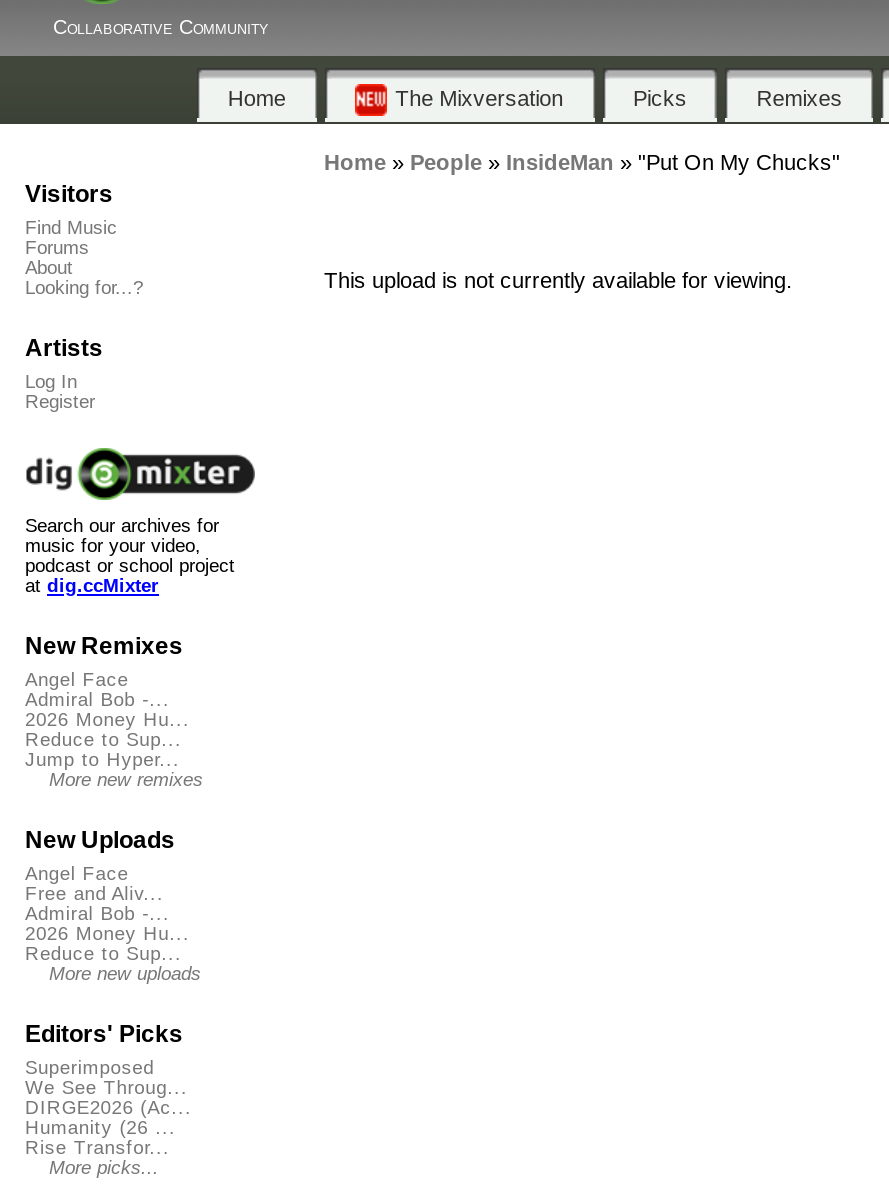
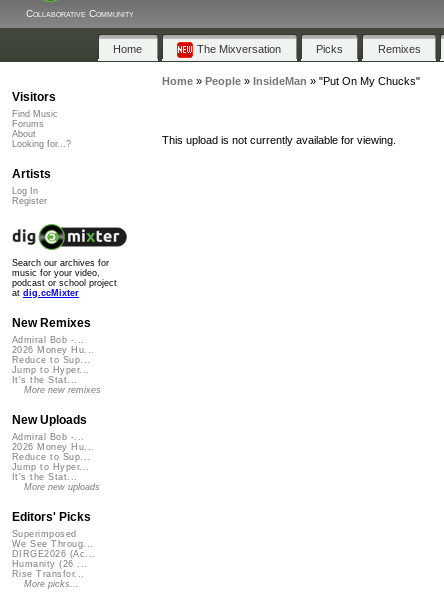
[25,671,128,691] Angel Face -> none
none -> [12,375,77,385] It's the Stat...
[25,865,164,905] Angel Face | Free and Aliv... -> none
moved [25,905,190,965] -> [12,432,94,462]: Admiral Bob -... | 2026 Money Hu... | Reduce to Sup...
none -> [12,462,89,482] Jump to Hyper... | It's the Stat...

